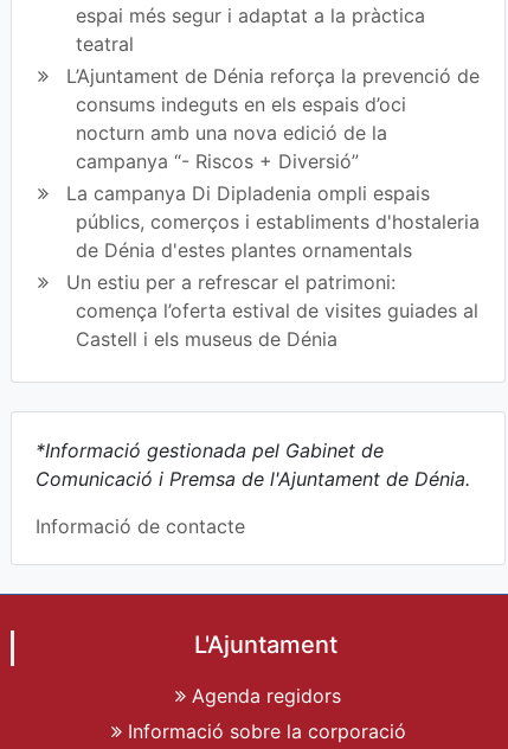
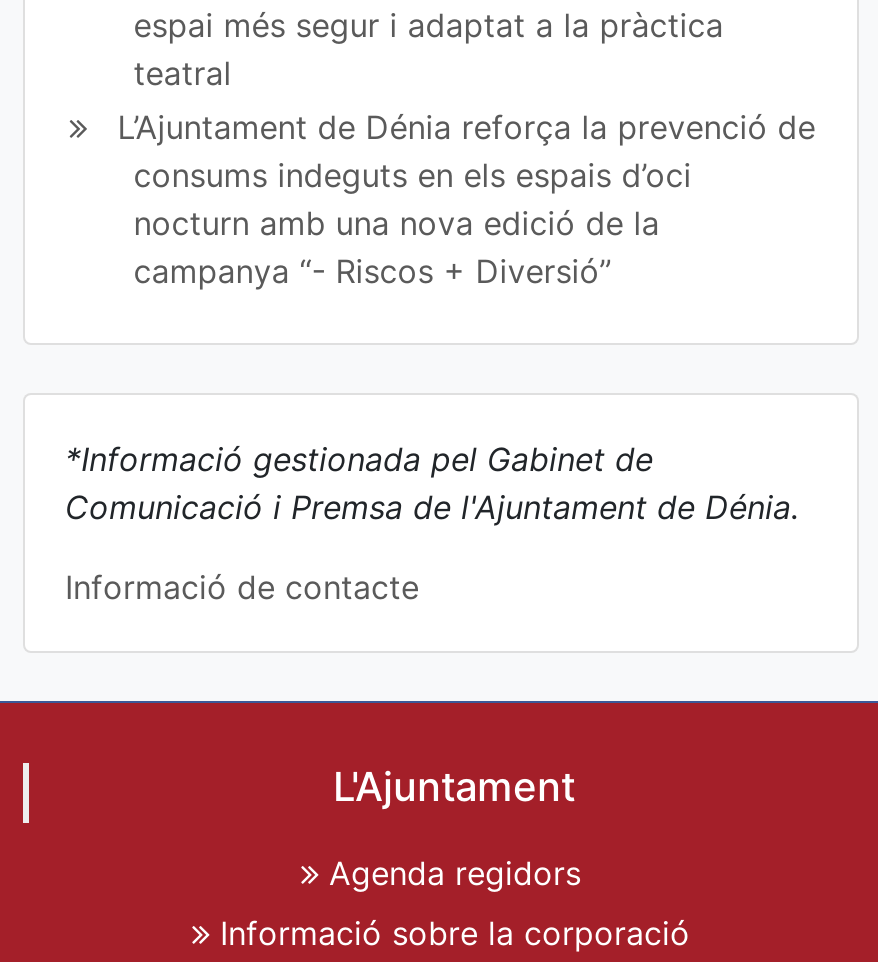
[67,182,480,351] La campanya Di Dipladenia ompli espais | públics, comerços i establiments d'hostaleria | de Dénia d'estes plantes ornamentals | Un estiu per a refrescar el patrimoni: | comença l’oferta estival de visites guiades al | Castell i els museus de Dénia -> none

